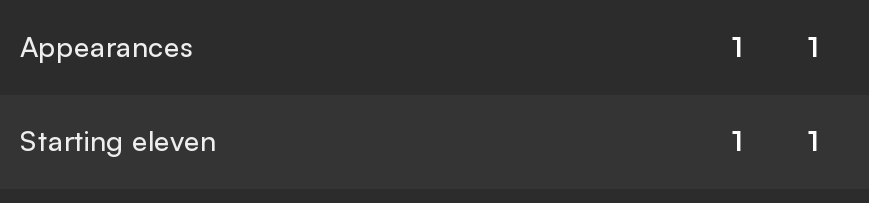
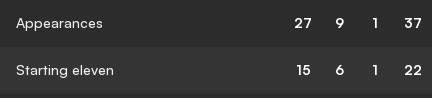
[808,29,820,63] 1 -> [404,14,422,31] 37
none -> [294,14,343,31] 27 | 9
[808,123,820,157] 1 -> [404,61,422,78] 22
none -> [295,61,343,78] 15 | 6

